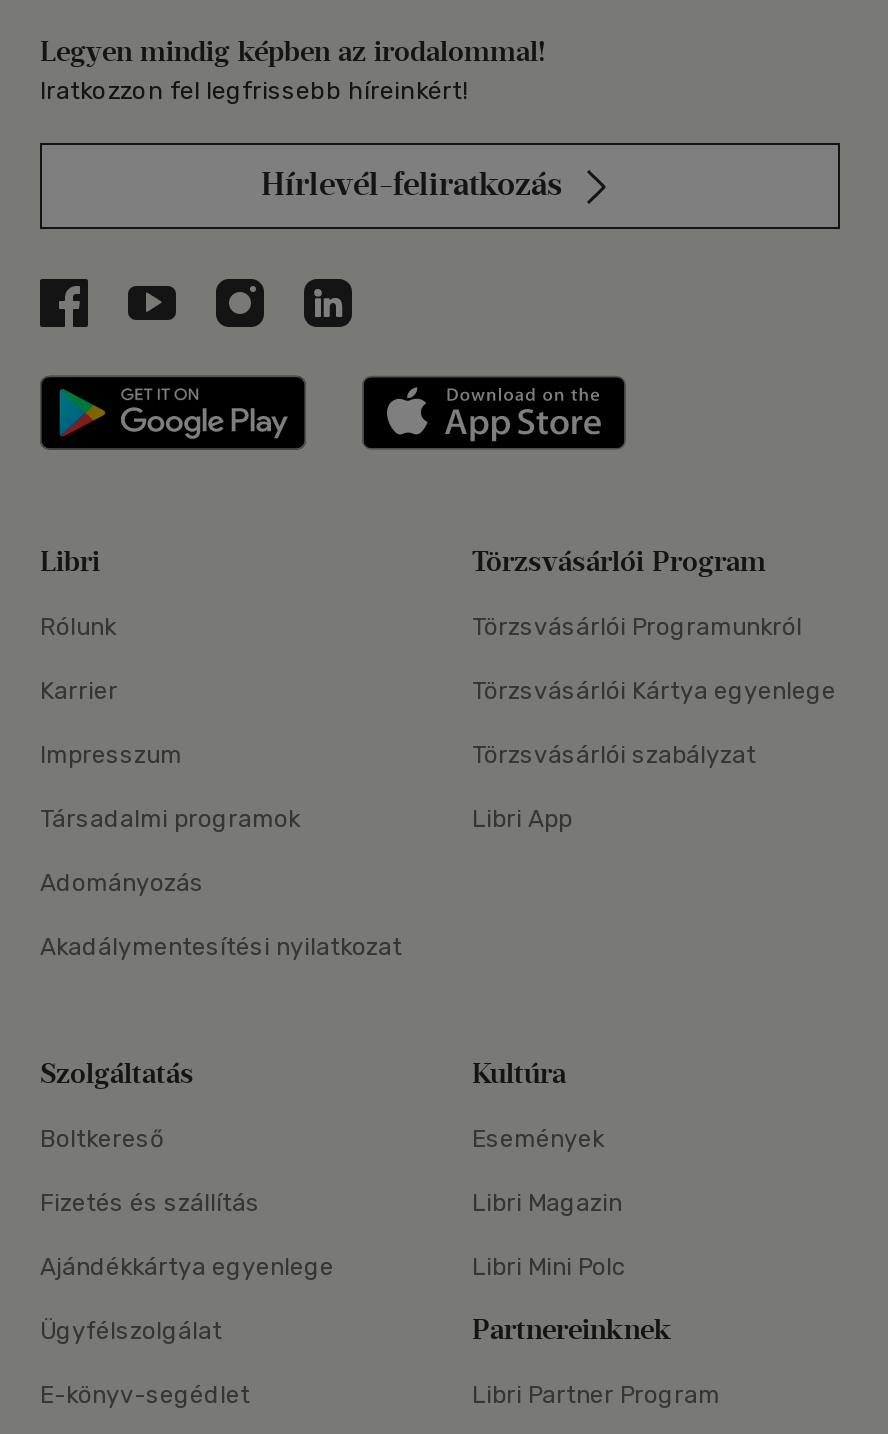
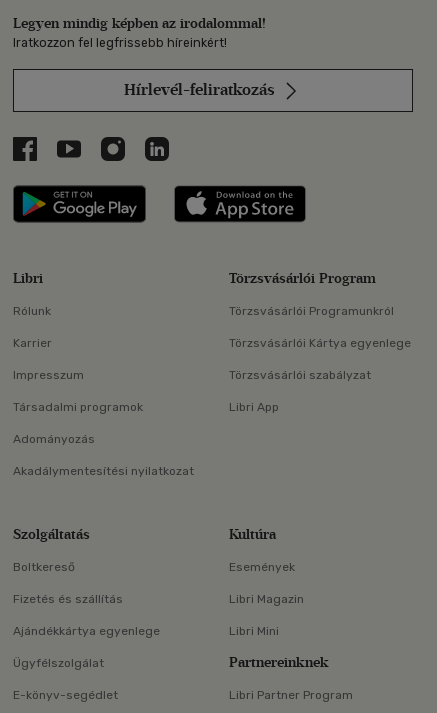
[472,1253,626,1281] Libri Mini Polc -> [229,624,279,638] Libri Mini

